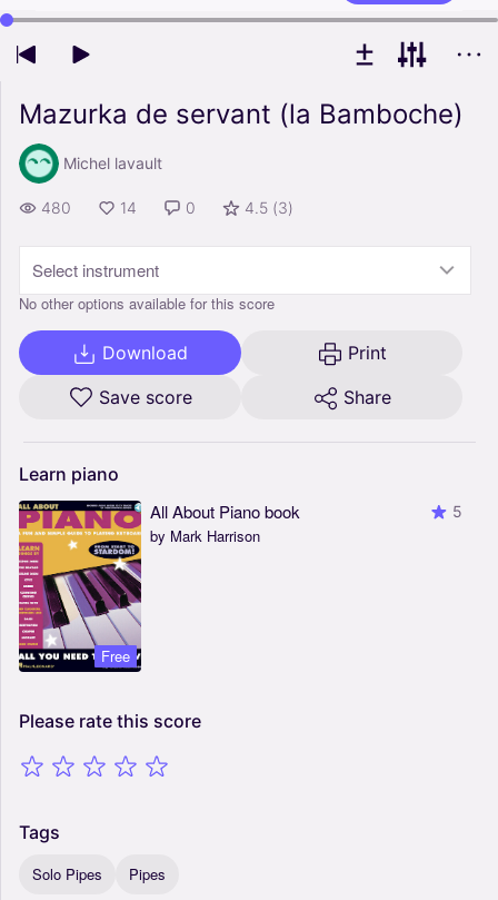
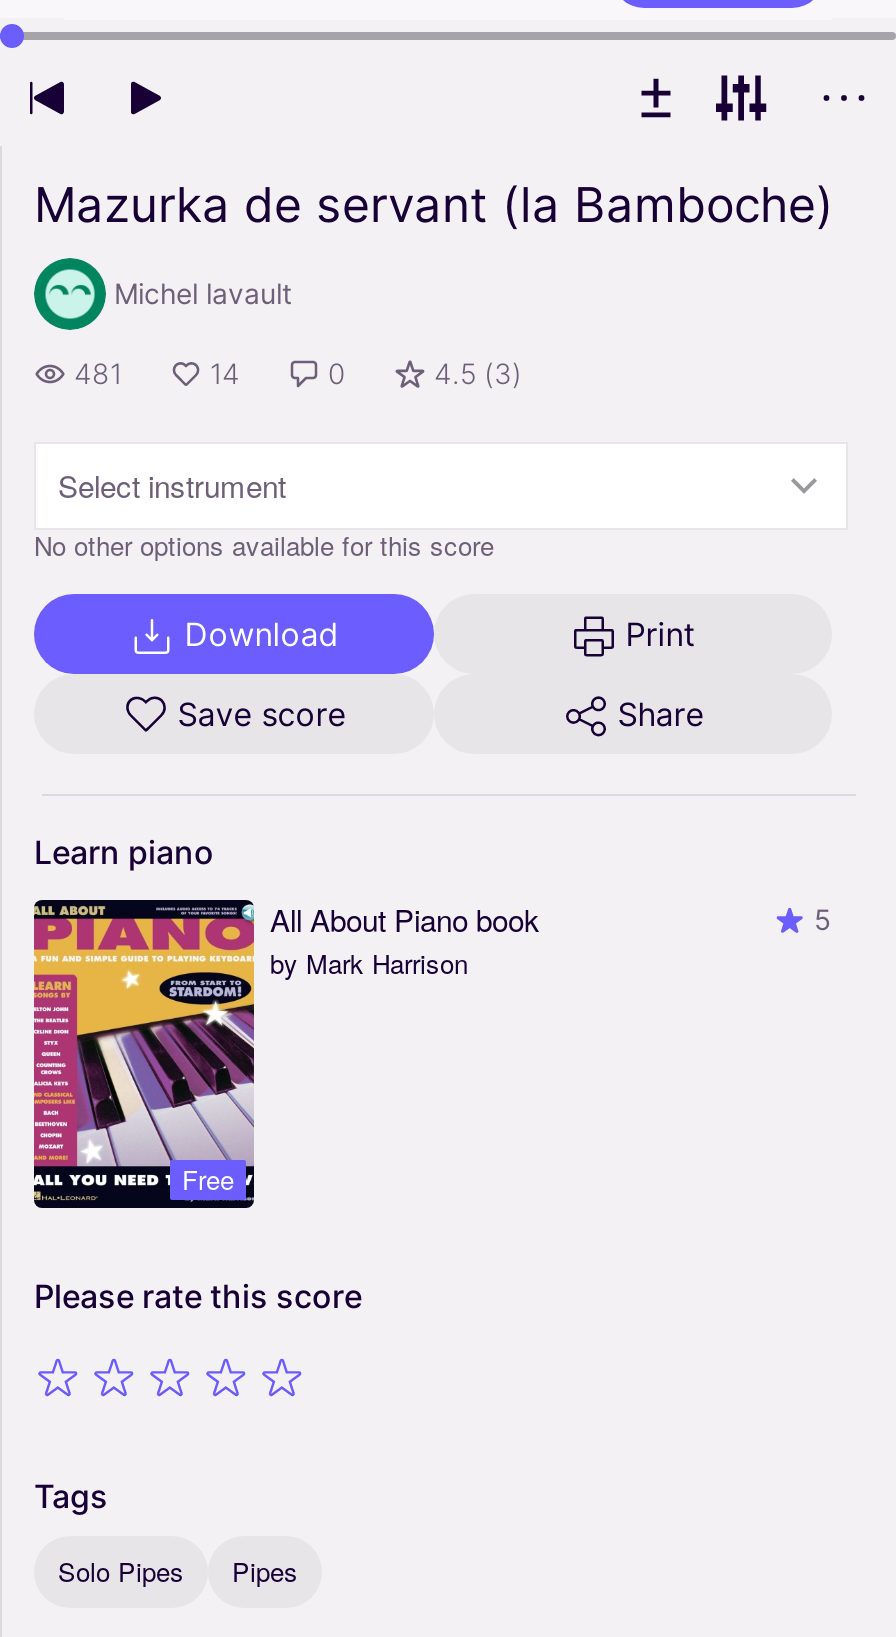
[41,198,71,217] 480 -> [74,356,122,390] 481

